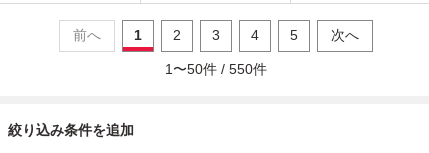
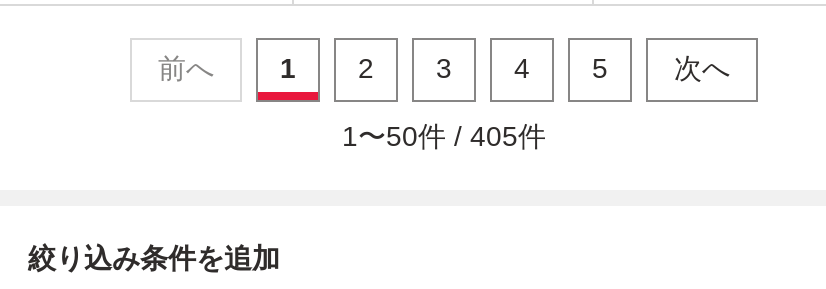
[165,61,267,77] 1〜50件 / 550件 -> [342,119,546,151] 1〜50件 / 405件

